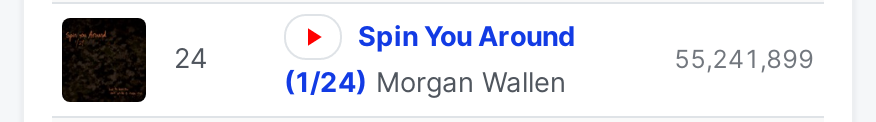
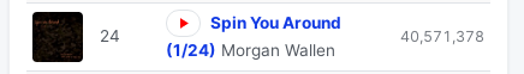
[674,44,814,74] 55,241,899 -> [400,28,484,45] 40,571,378

